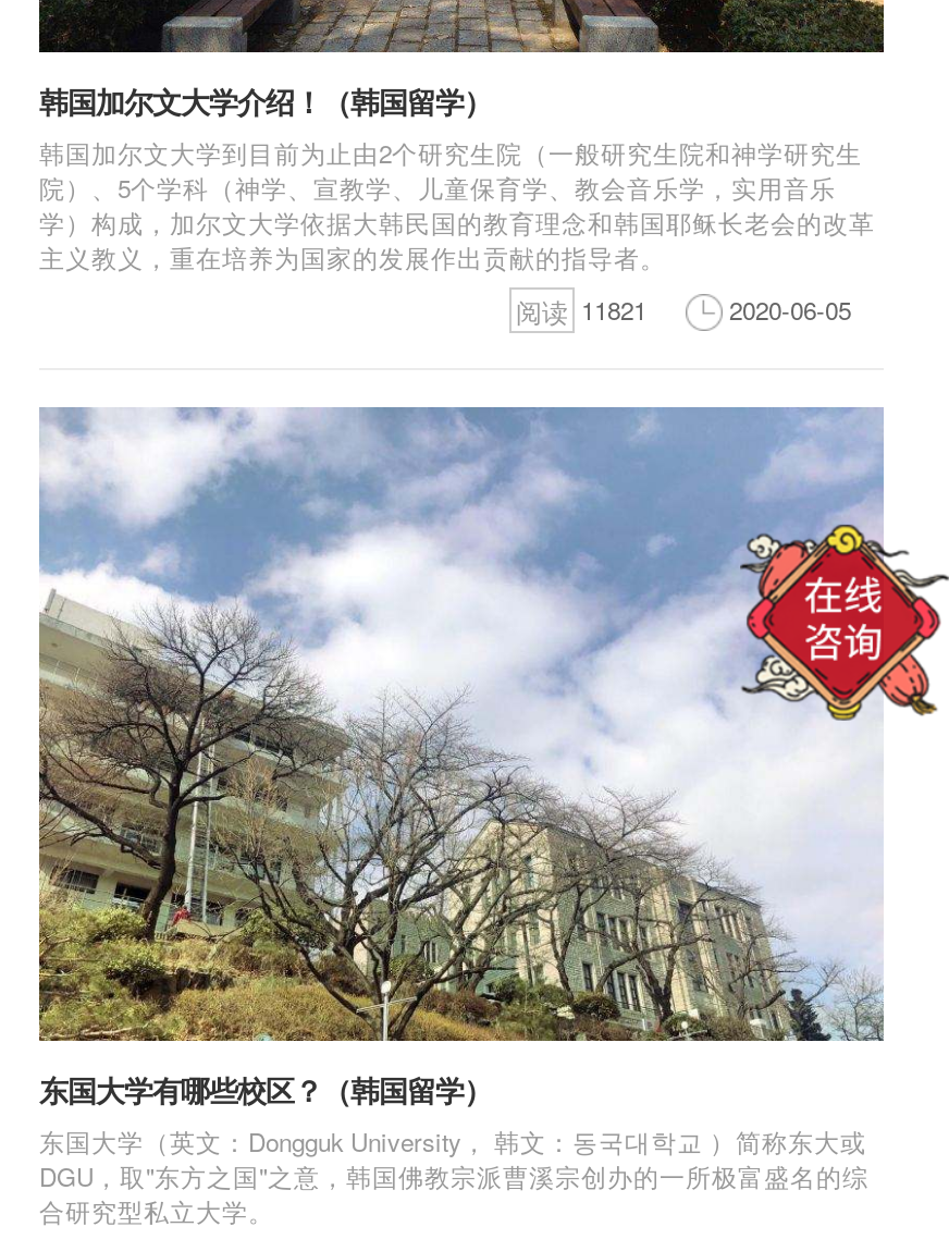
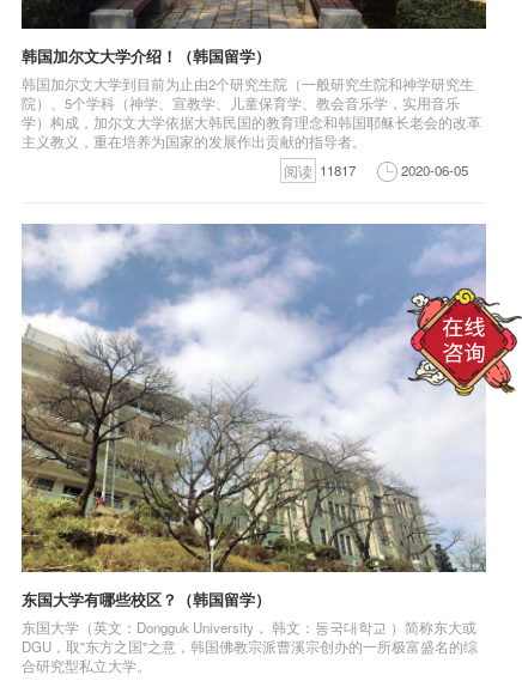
[516,291,646,328] 阅读 11821 -> [284,160,356,180] 阅读 11817

